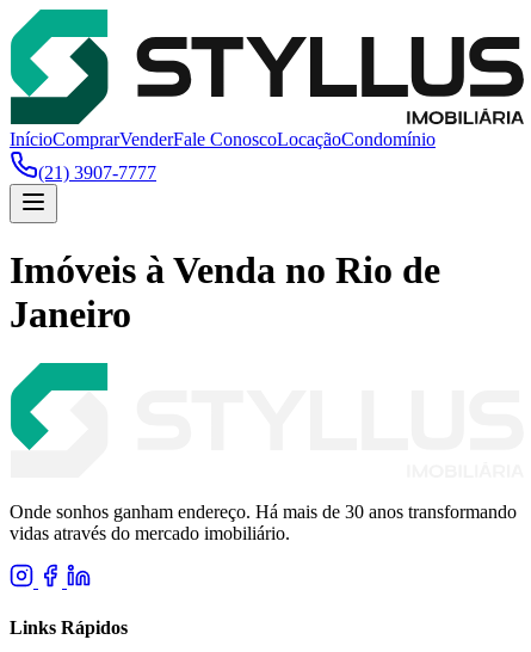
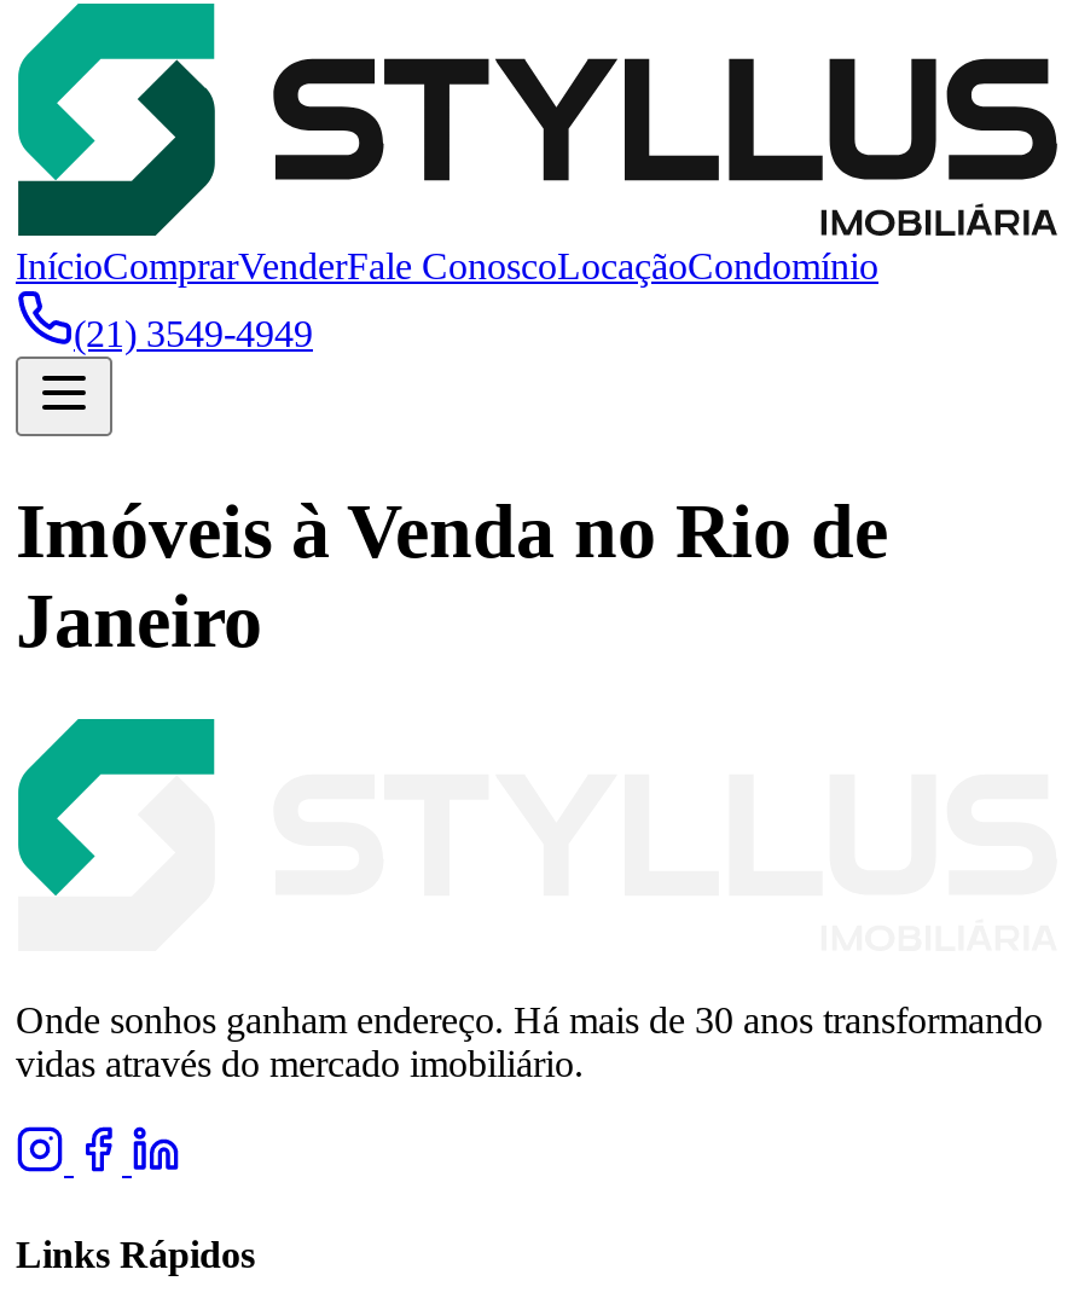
[38,162,156,183] (21) 3907-7777 -> [74,313,313,354] (21) 3549-4949

